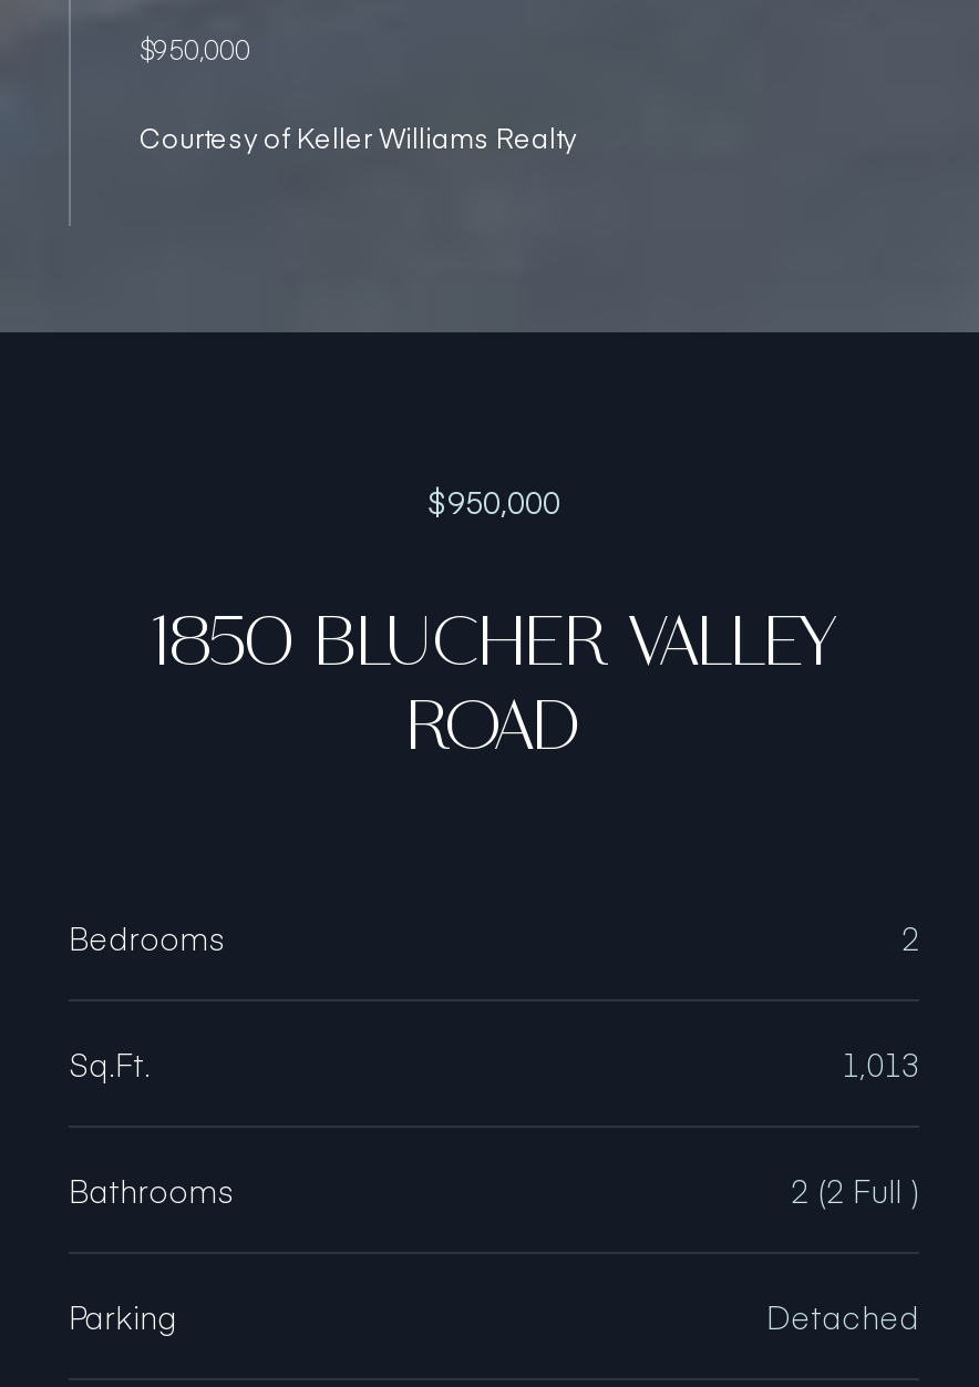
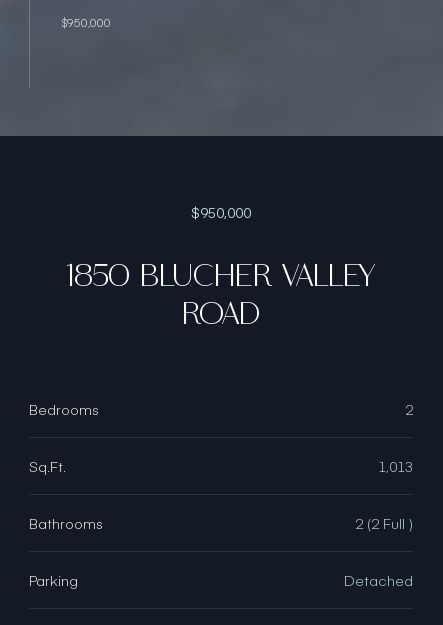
[140,121,576,156] Courtesy of Keller Williams Realty -> none

